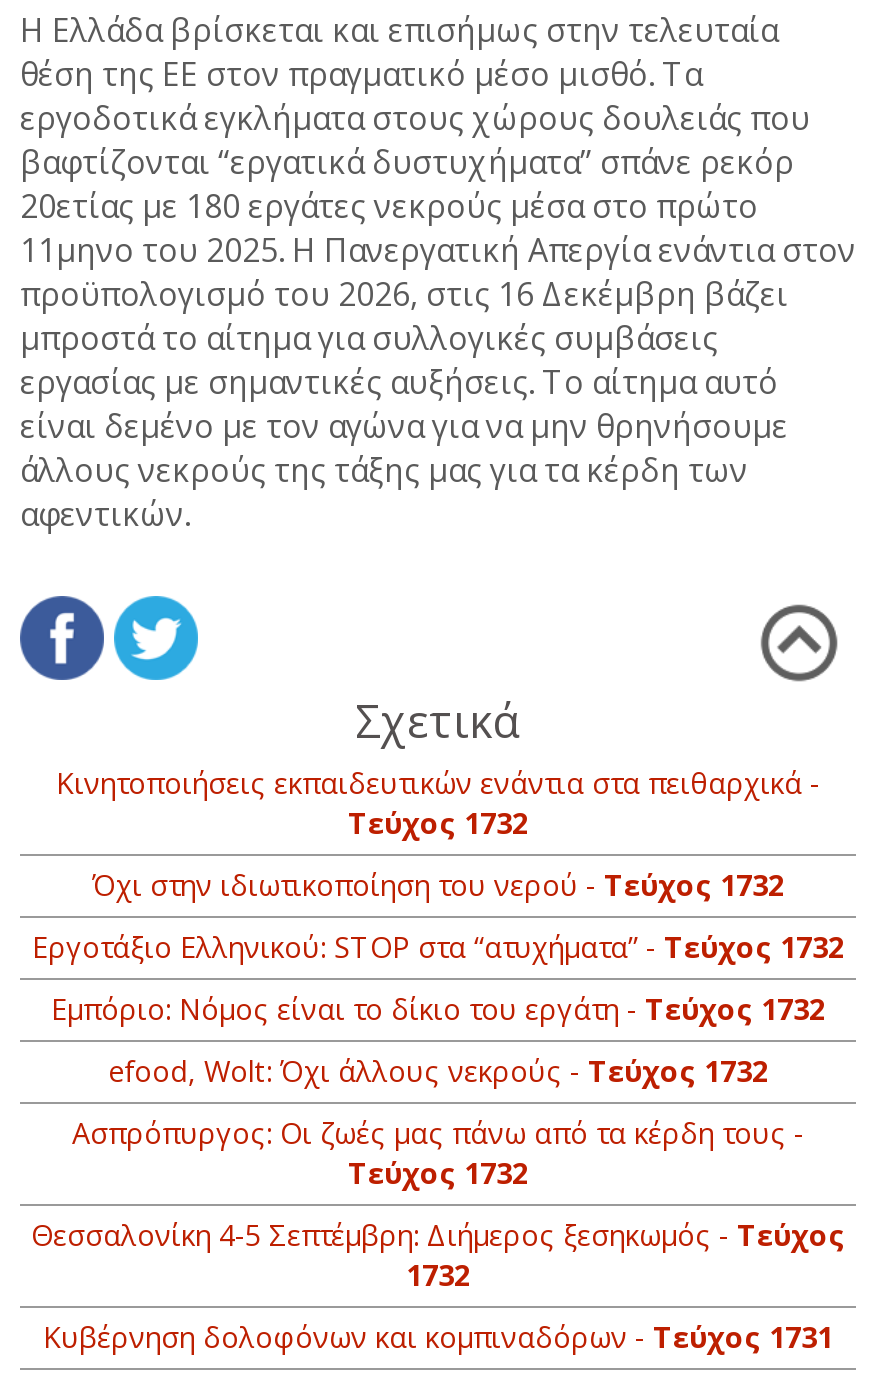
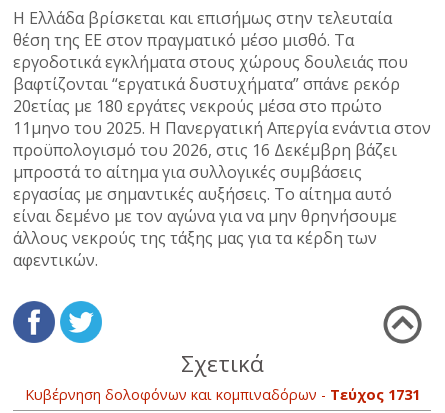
[31,765,845,1295] Κινητοποιήσεις εκπαιδευτικών ενάντια στα πειθαρχικά - | Τεύχος 1732 | Όχι στην ιδιωτικοποίηση του νερού - Τεύχος 1732 | Εργοτάξιο Ελληνικού: STOP στα “ατυχήματα” - Τεύχος 1732 | Εμπόριο: Νόμος είναι το δίκιο του εργάτη - Τεύχος 1732 | efood, Wolt: Όχι άλλους νεκρούς - Τεύχος 1732 | Ασπρόπυργος: Οι ζωές μας πάνω από τα κέρδη τους - | Τεύχος 1732 | Θεσσαλονίκη 4-5 Σεπτέμβρη: Διήμερος ξεσηκωμός - Τεύχος | 1732 -> none

